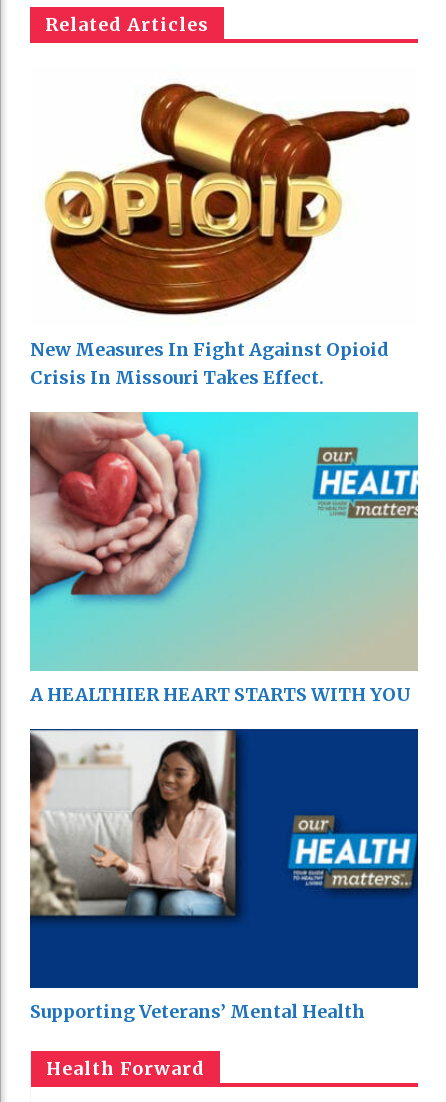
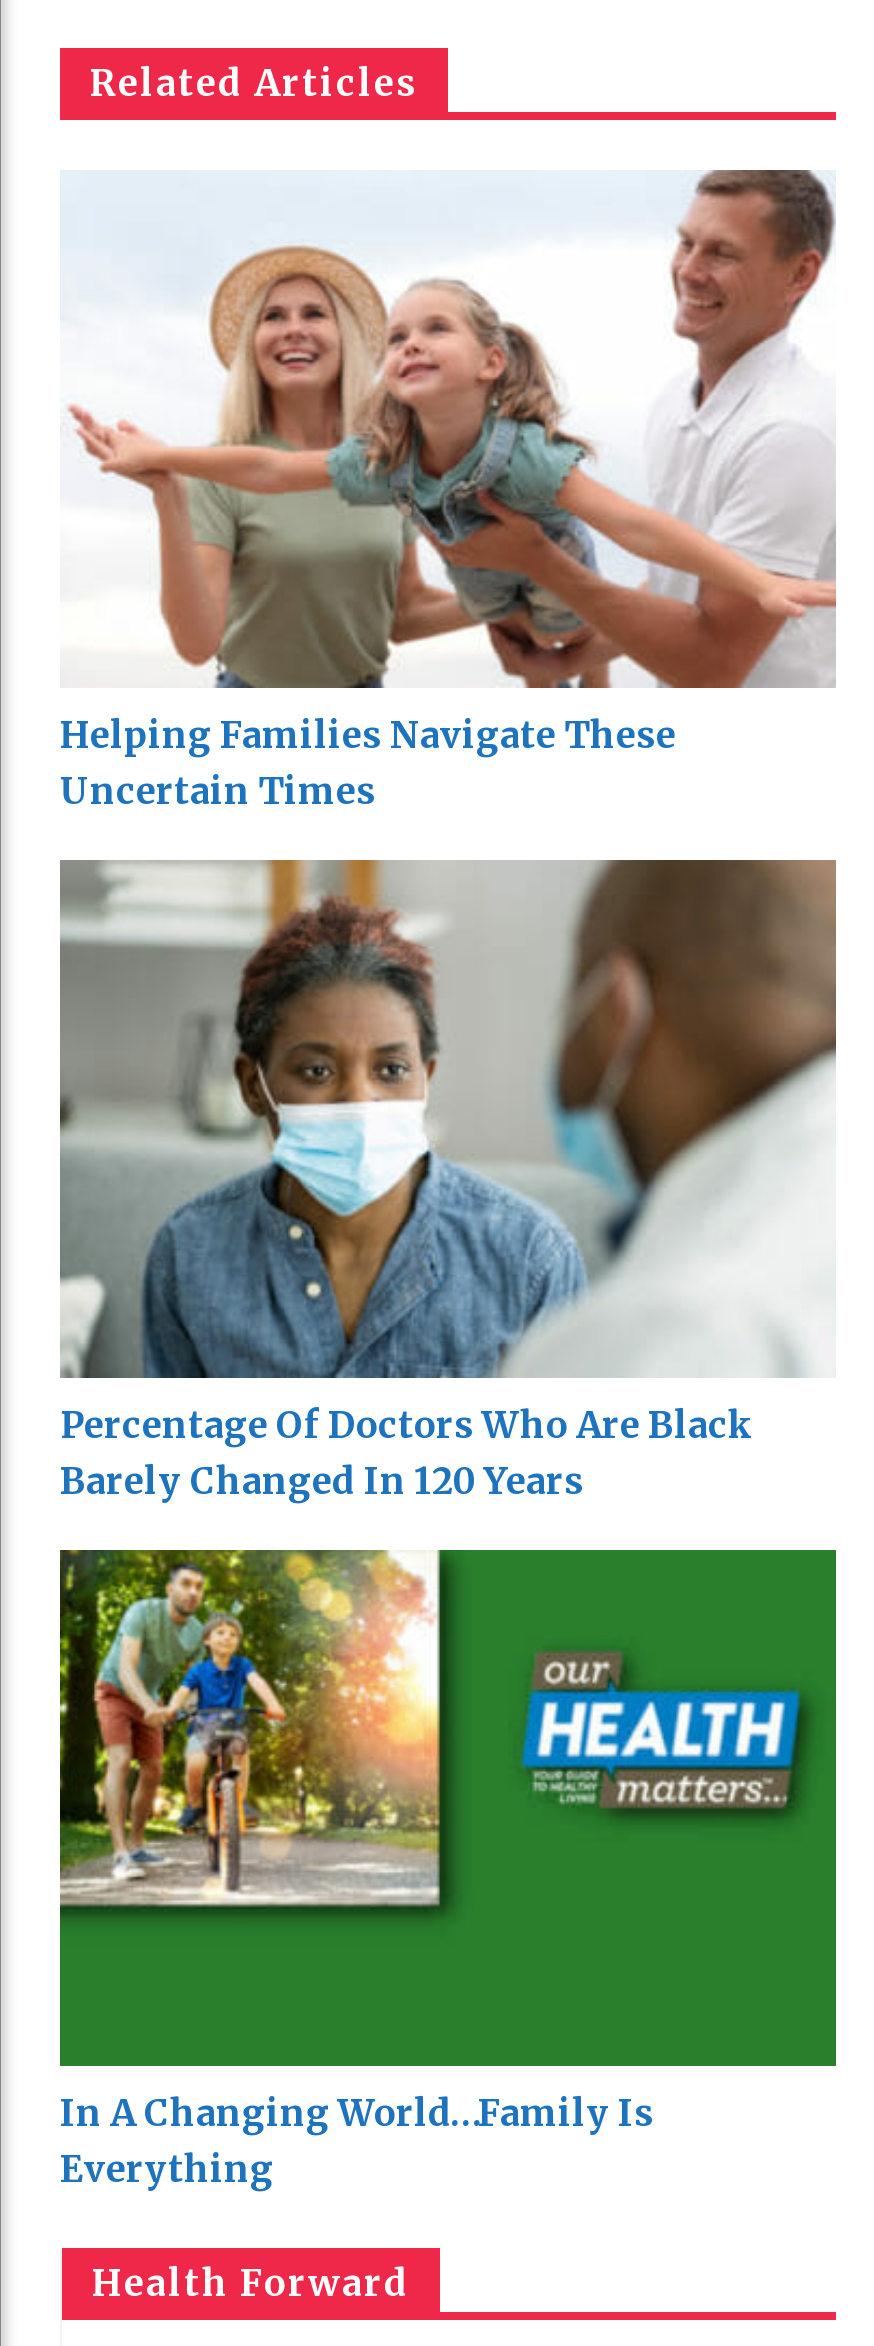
[44,67,417,275] [image] -> [66,167,838,691] [image]
[30,338,389,389] New Measures In Fight Against Opioid | Crisis In Missouri Takes Effect. -> [60,712,676,814] Helping Families Navigate These | Uncertain Times
[30,411,419,706] [image] | A HEALTHIER HEART STARTS WITH YOU -> [60,859,838,1503] [image] | Percentage Of Doctors Who Are Black | Barely Changed In 120 Years
[29,728,419,1023] [image] | Supporting Veterans’ Mental Health -> [58,1575,836,2192] [image] | In A Changing World…Family Is | Everything

